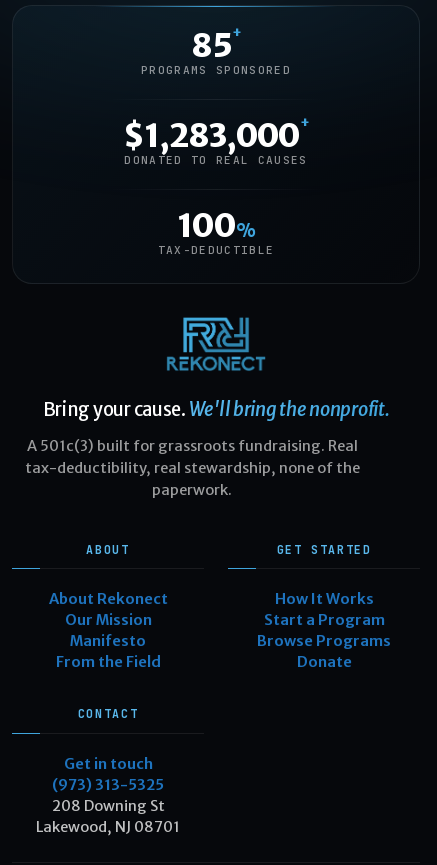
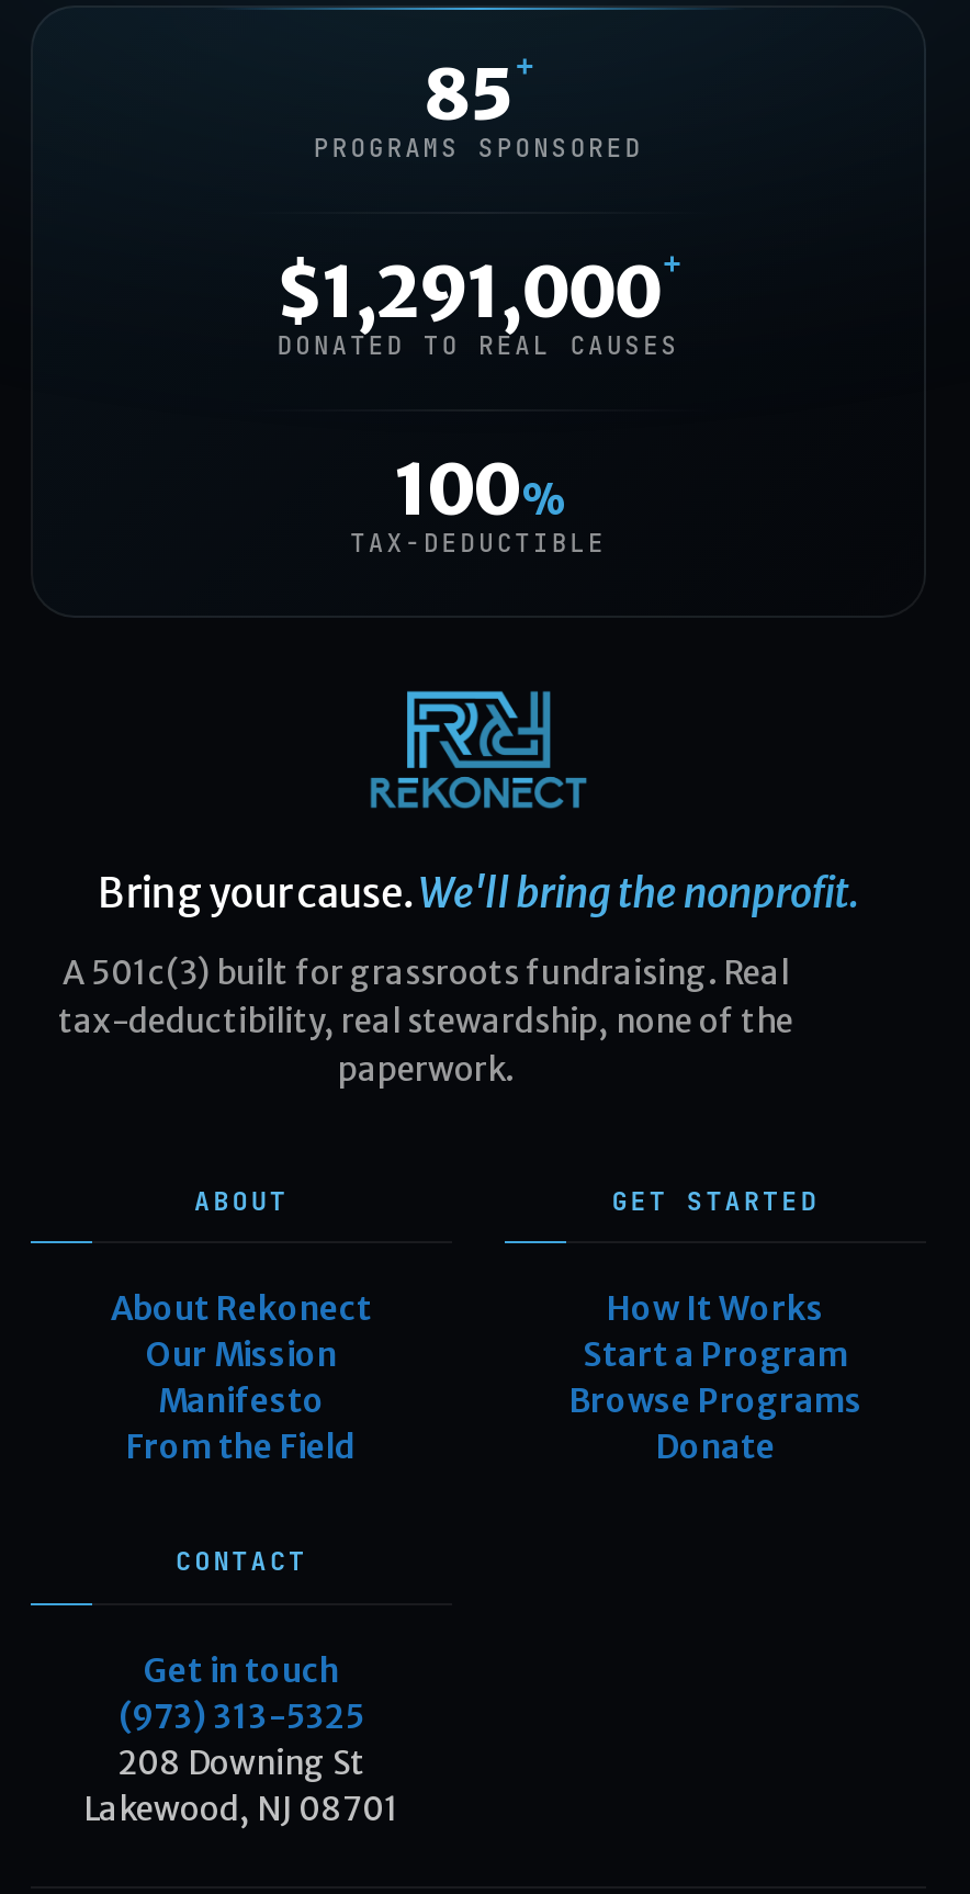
[123,114,309,156] $1,283,000+ -> [275,244,682,336] $1,291,000+

